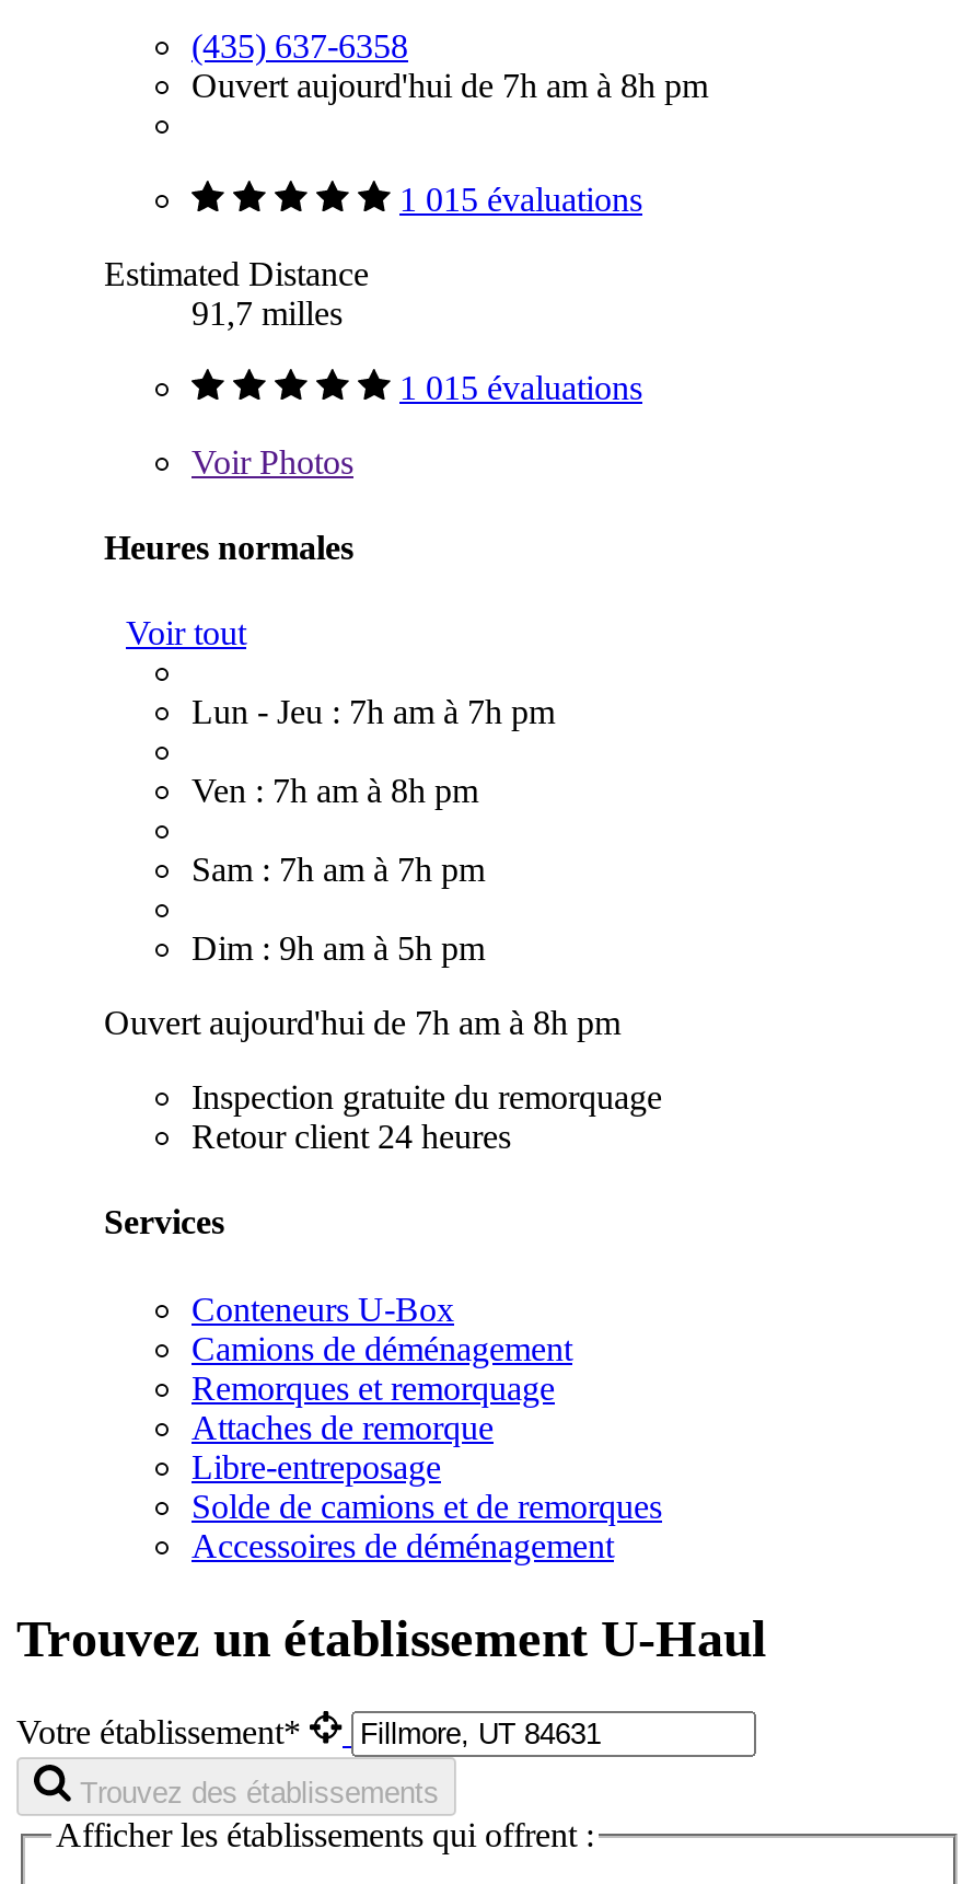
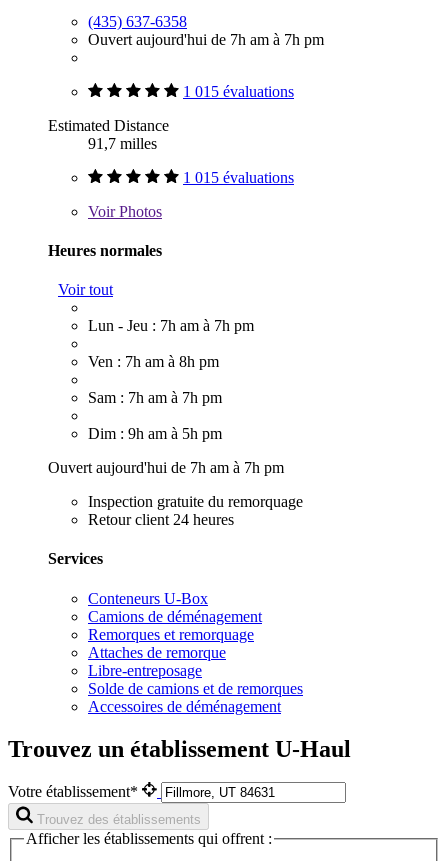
[192,66,708,103] Ouvert aujourd'hui de 7h am à 8h pm -> [88,30,324,47] Ouvert aujourd'hui de 7h am à 7h pm
[104,1004,620,1041] Ouvert aujourd'hui de 7h am à 8h pm -> [48,459,284,476] Ouvert aujourd'hui de 7h am à 7h pm

